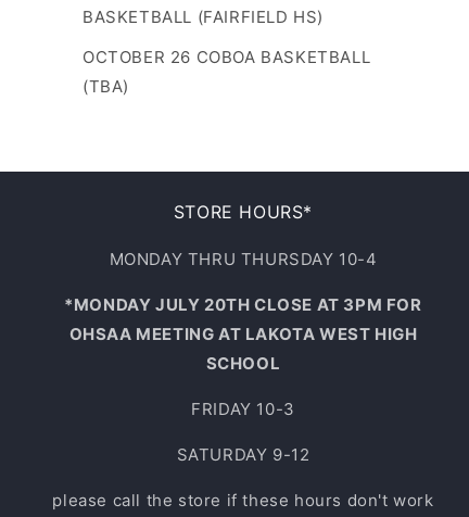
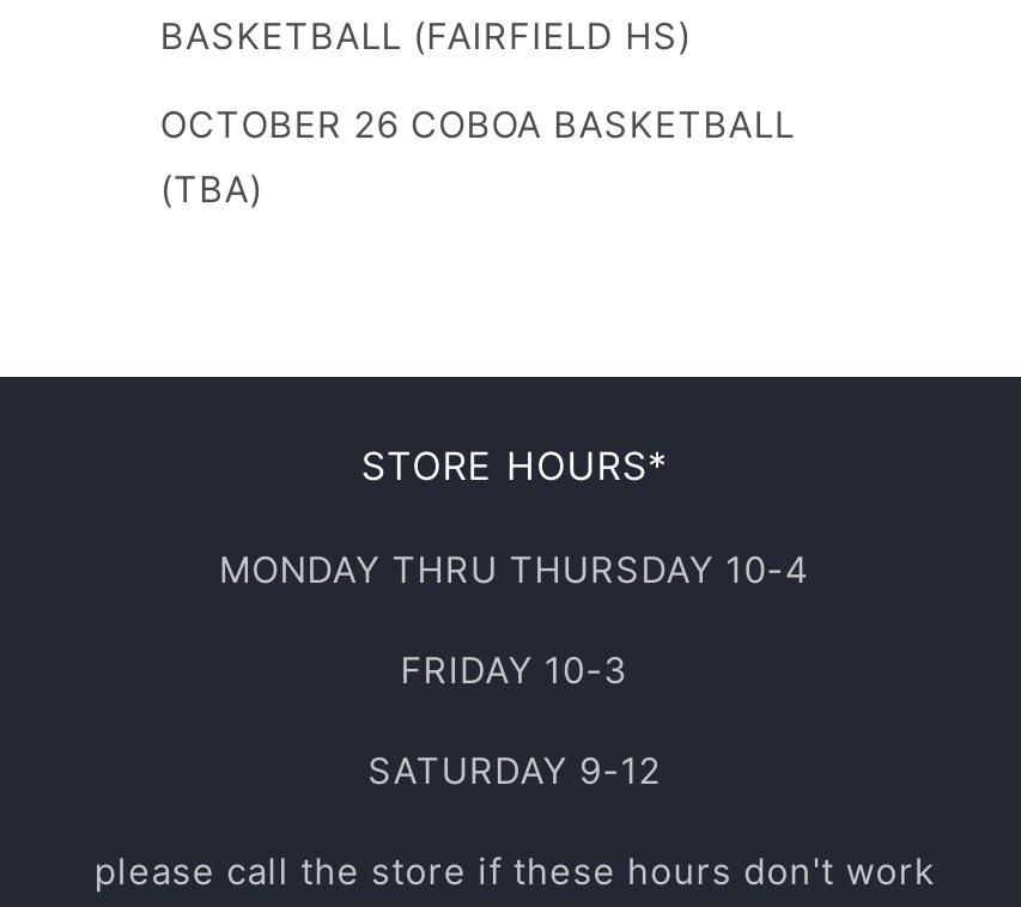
[64,294,422,374] *MONDAY JULY 20TH CLOSE AT 3PM FOR | OHSAA MEETING AT LAKOTA WEST HIGH | SCHOOL -> none

